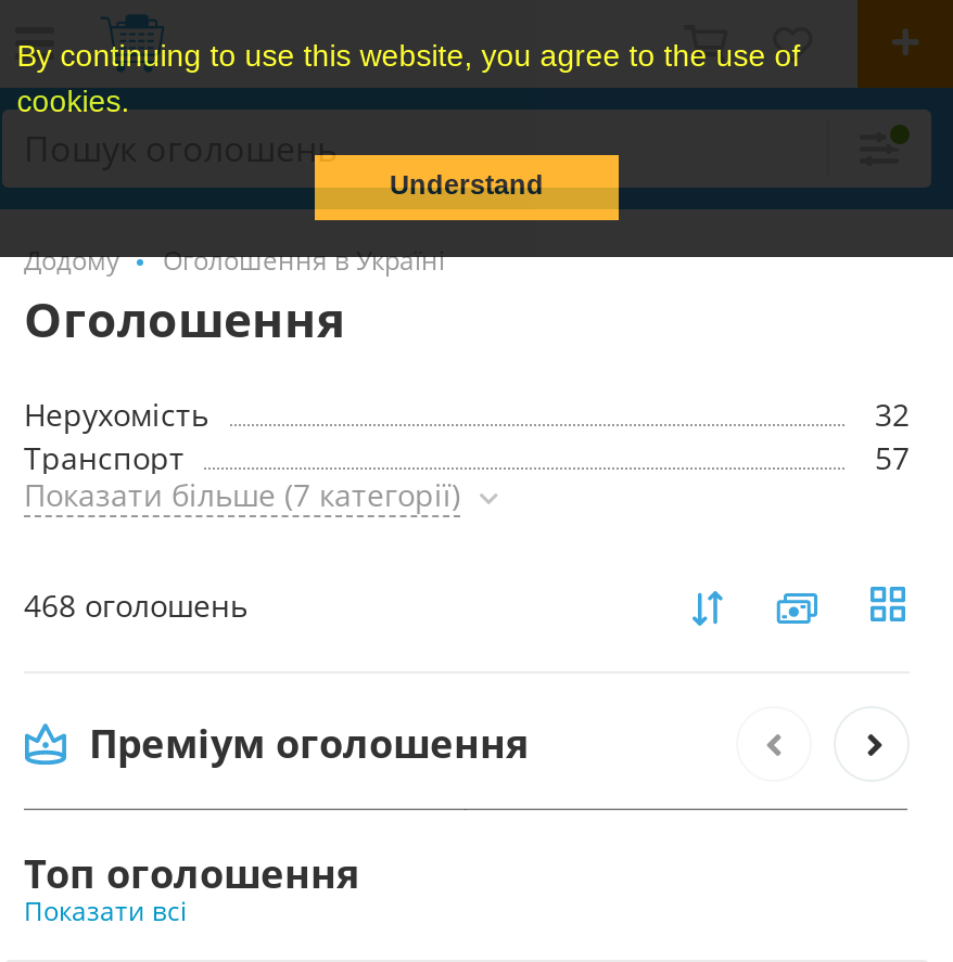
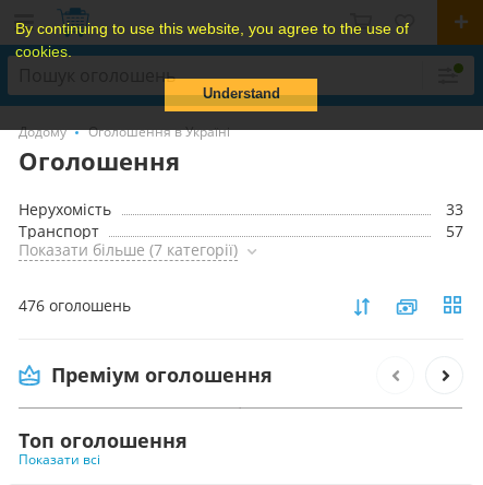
[875,394,910,435] 32 -> [446,199,463,220] 33
[24,585,247,626] 468 оголошень -> [19,295,131,316] 476 оголошень

